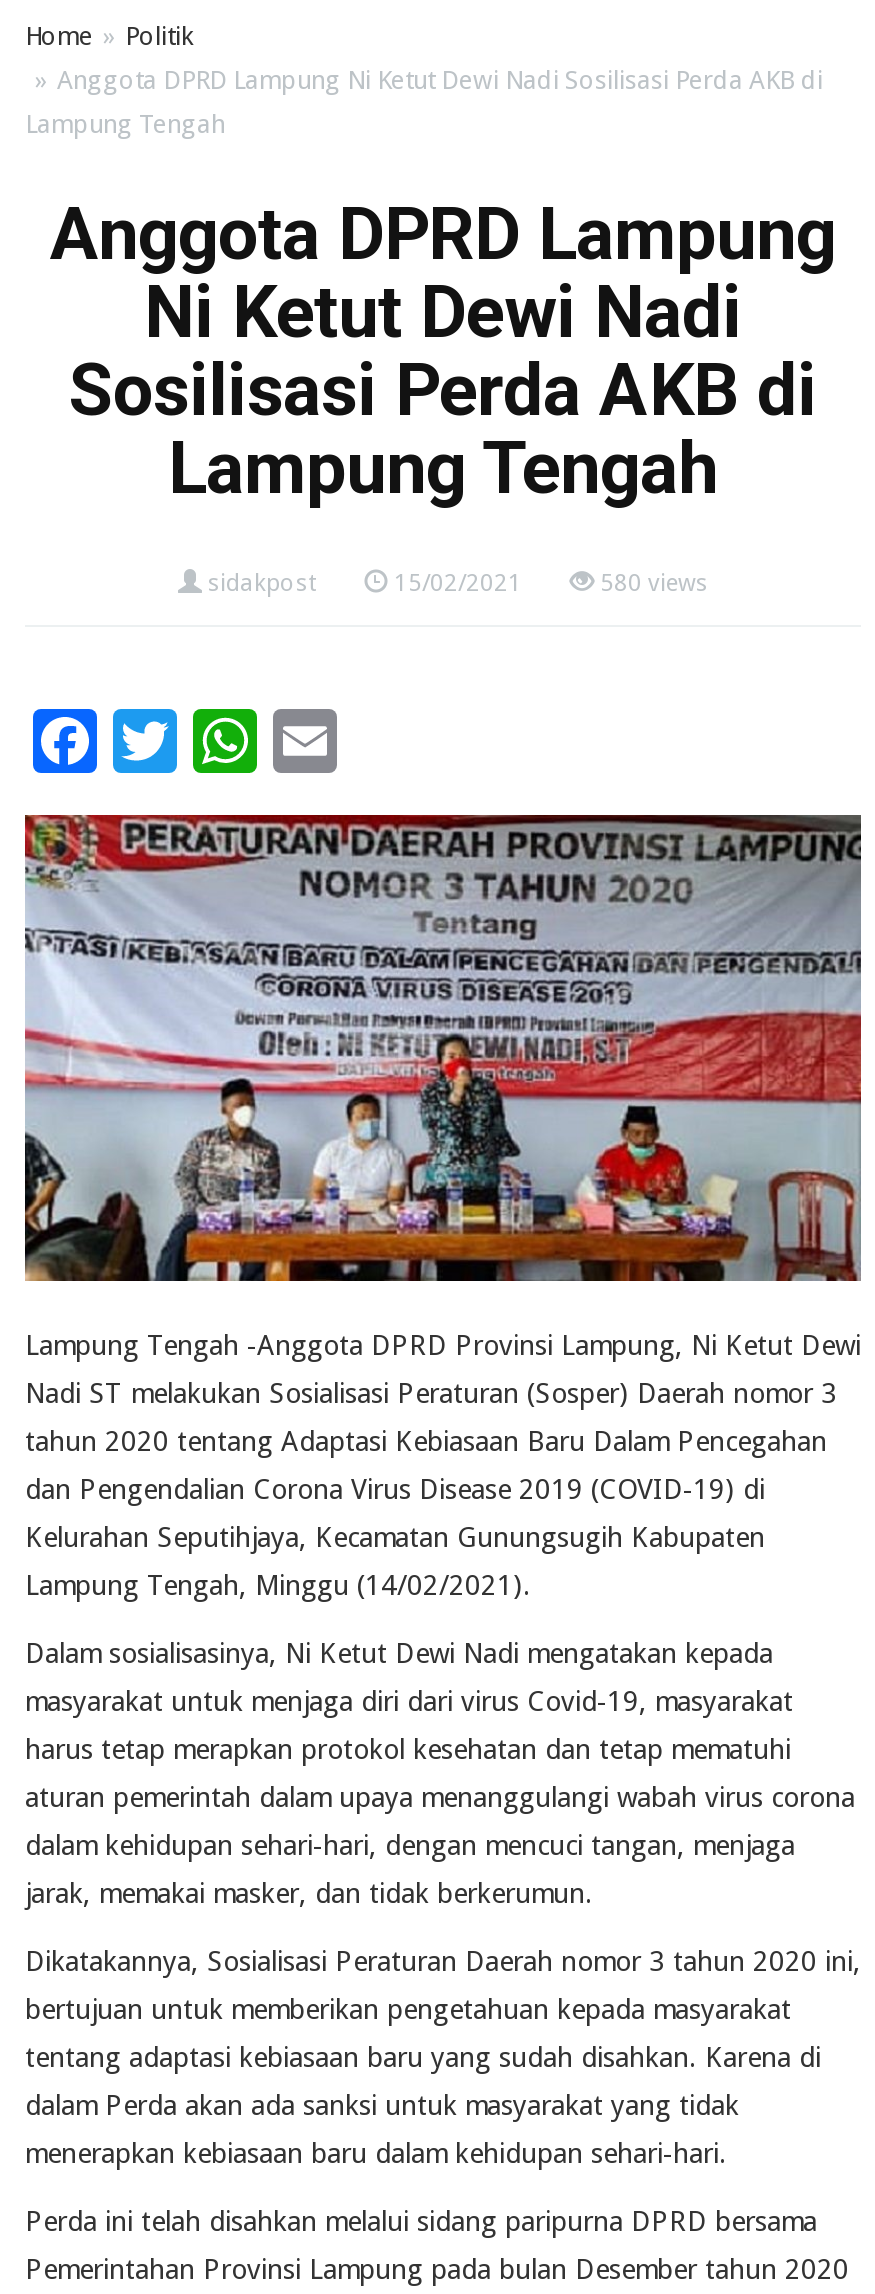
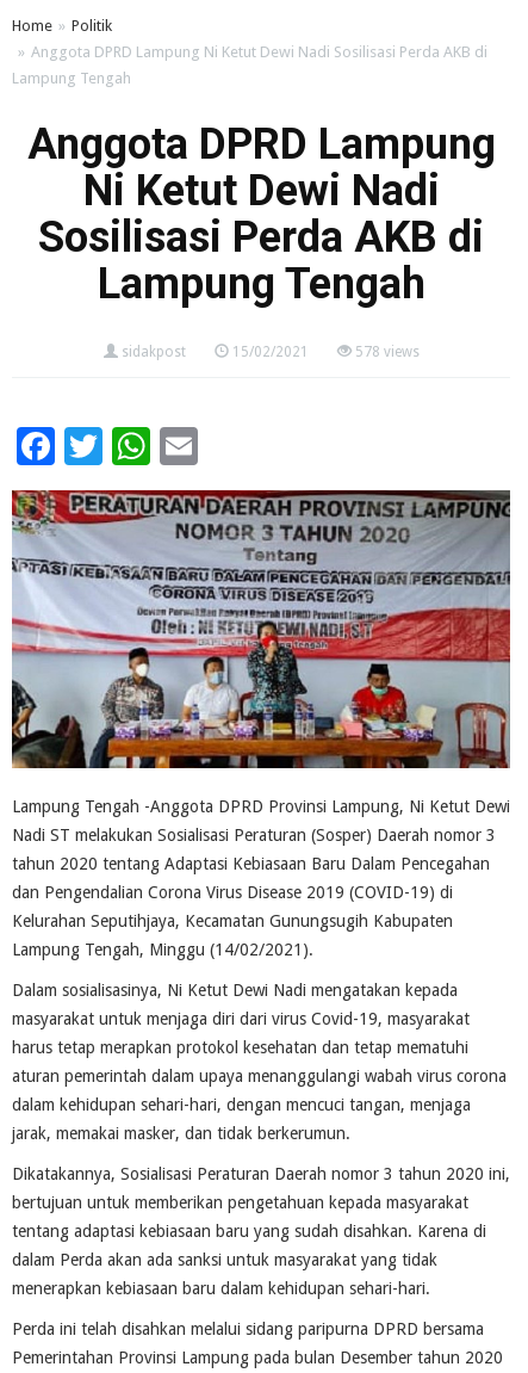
[594,570,708,598] 580 views -> [351,344,419,361] 578 views

